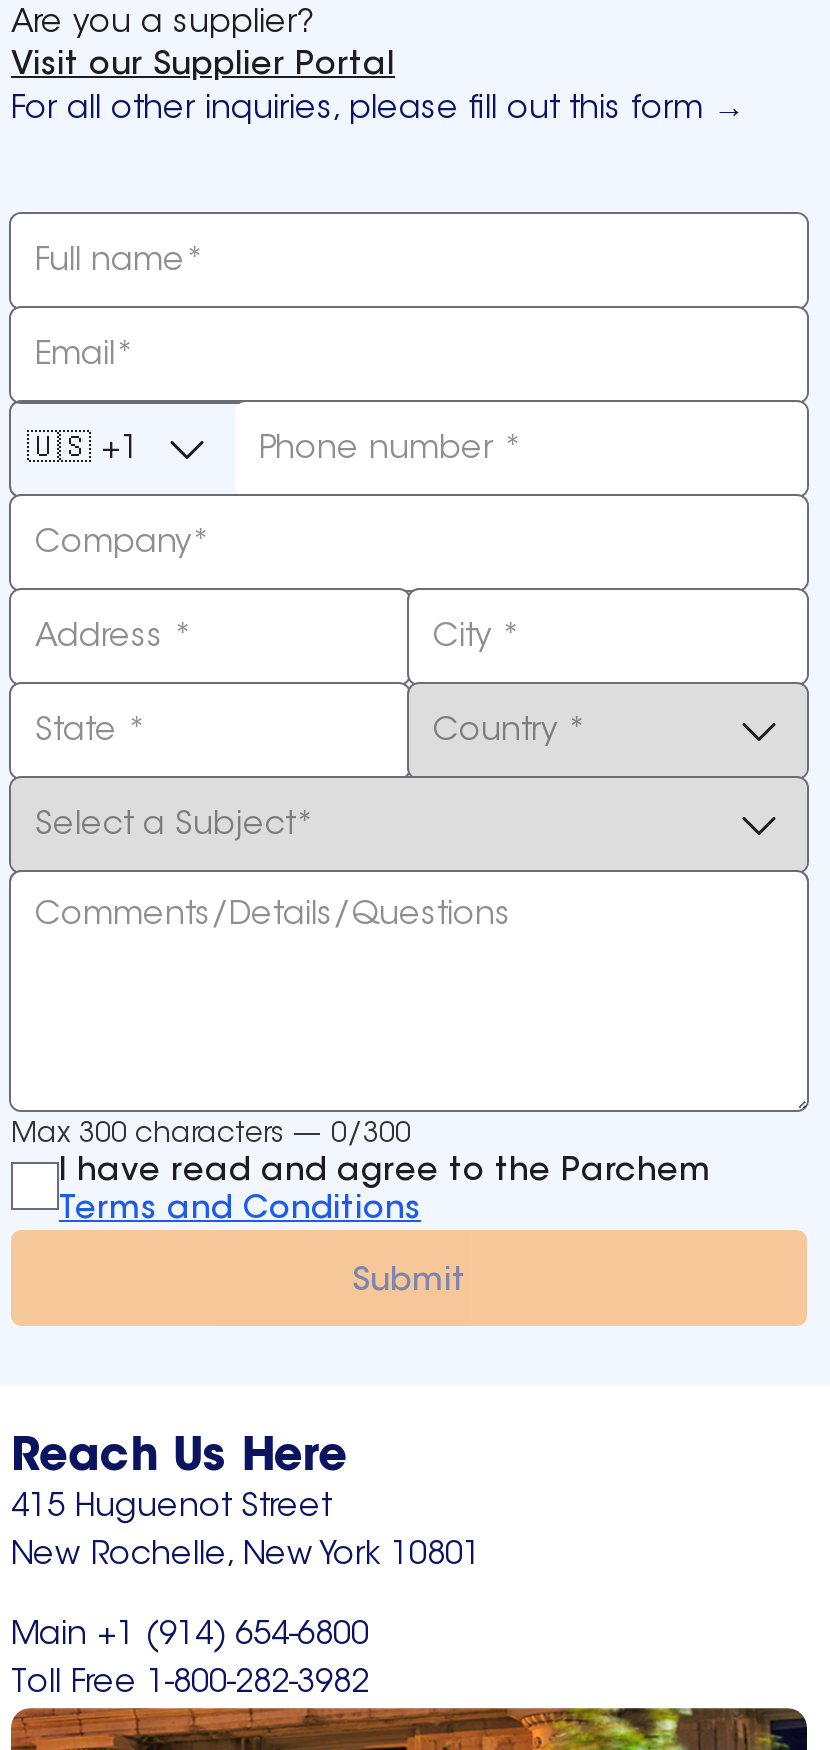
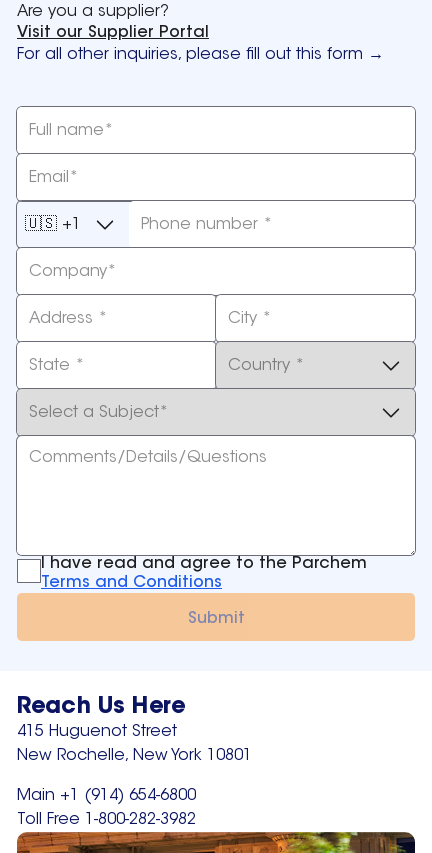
[11,1122,411,1150] Max 300 characters — 0/300 -> none

